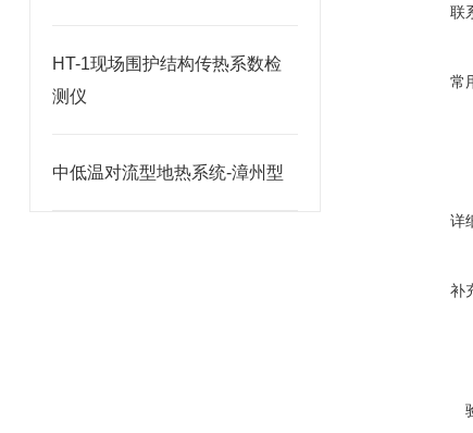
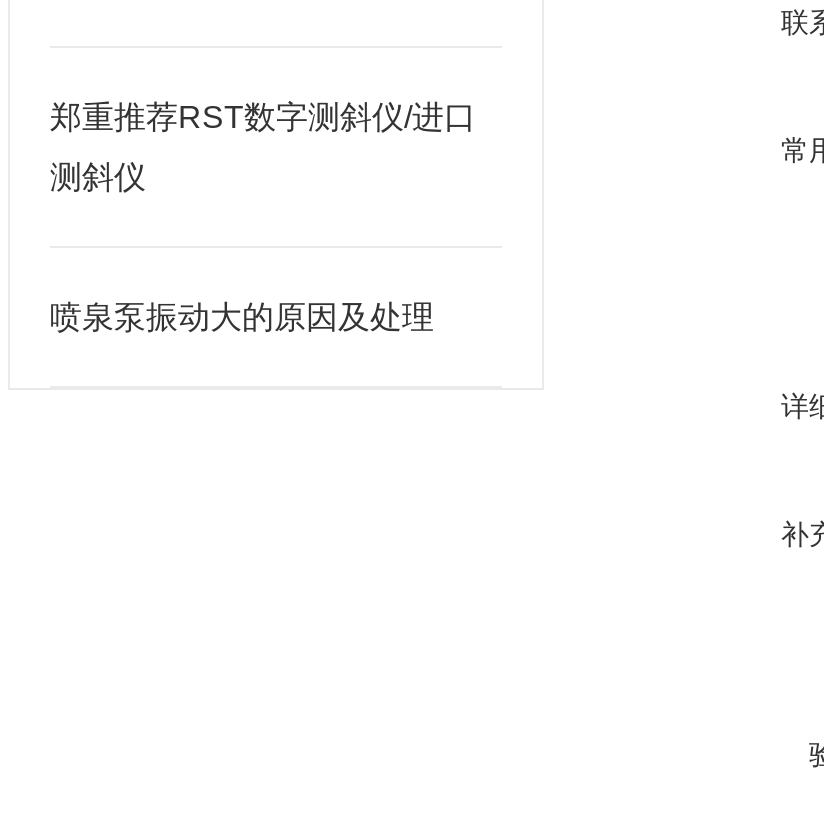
[52,54,282,73] HT-1现场围护结构传热系数检 -> [50,100,476,134] 郑重推荐RST数字测斜仪/进口
[52,87,87,106] 测仪 -> [50,160,146,194] 测斜仪
[52,163,284,182] 中低温对流型地热系统-漳州型 -> [50,300,434,334] 喷泉泵振动大的原因及处理

